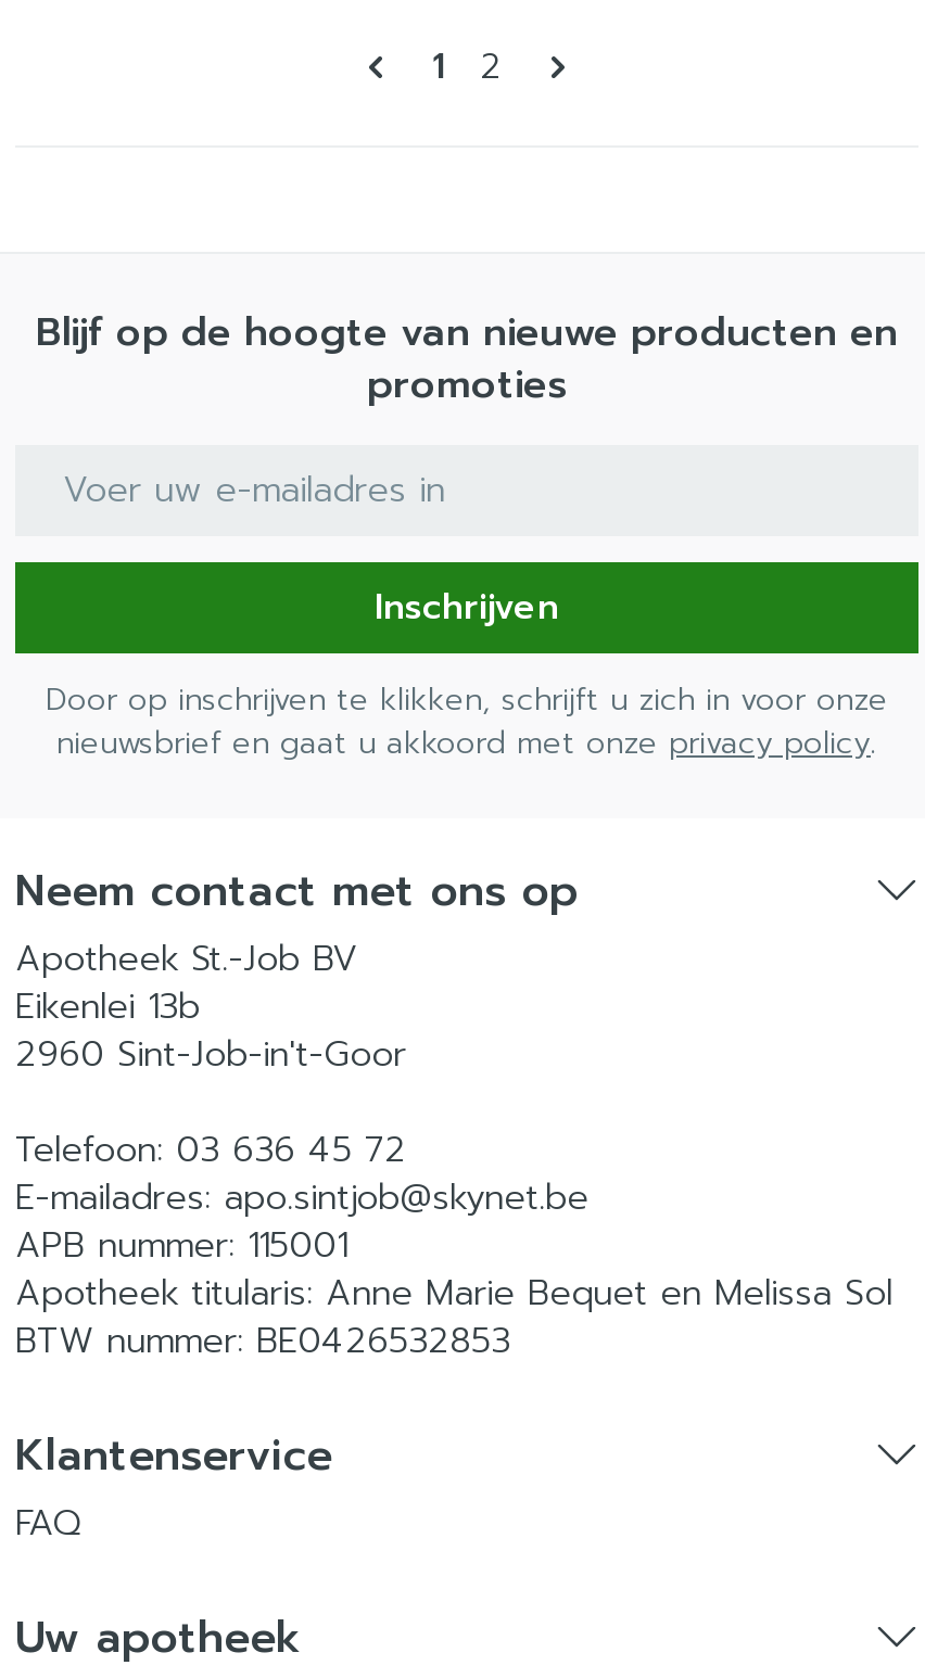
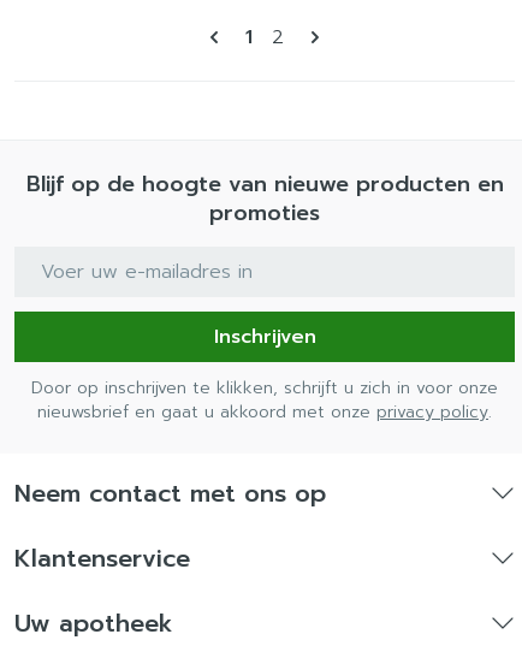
[15,933,892,1368] Apotheek St.-Job BV | Eikenlei 13b | 2960 Sint-Job-in't-Goor | Telefoon: 03 636 45 72 | E-mailadres: apo.sintjob@skynet.be | APB nummer: 115001 | Apotheek titularis: Anne Marie Bequet en Melissa Sol | BTW nummer: BE0426532853 -> none
[15,1498,80,1550] FAQ -> none

